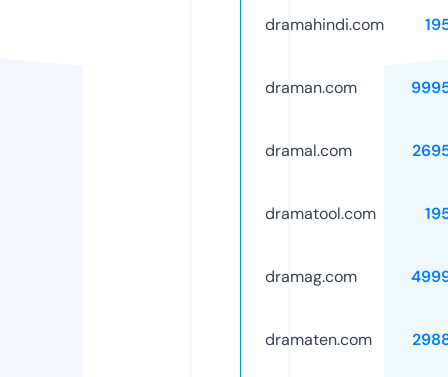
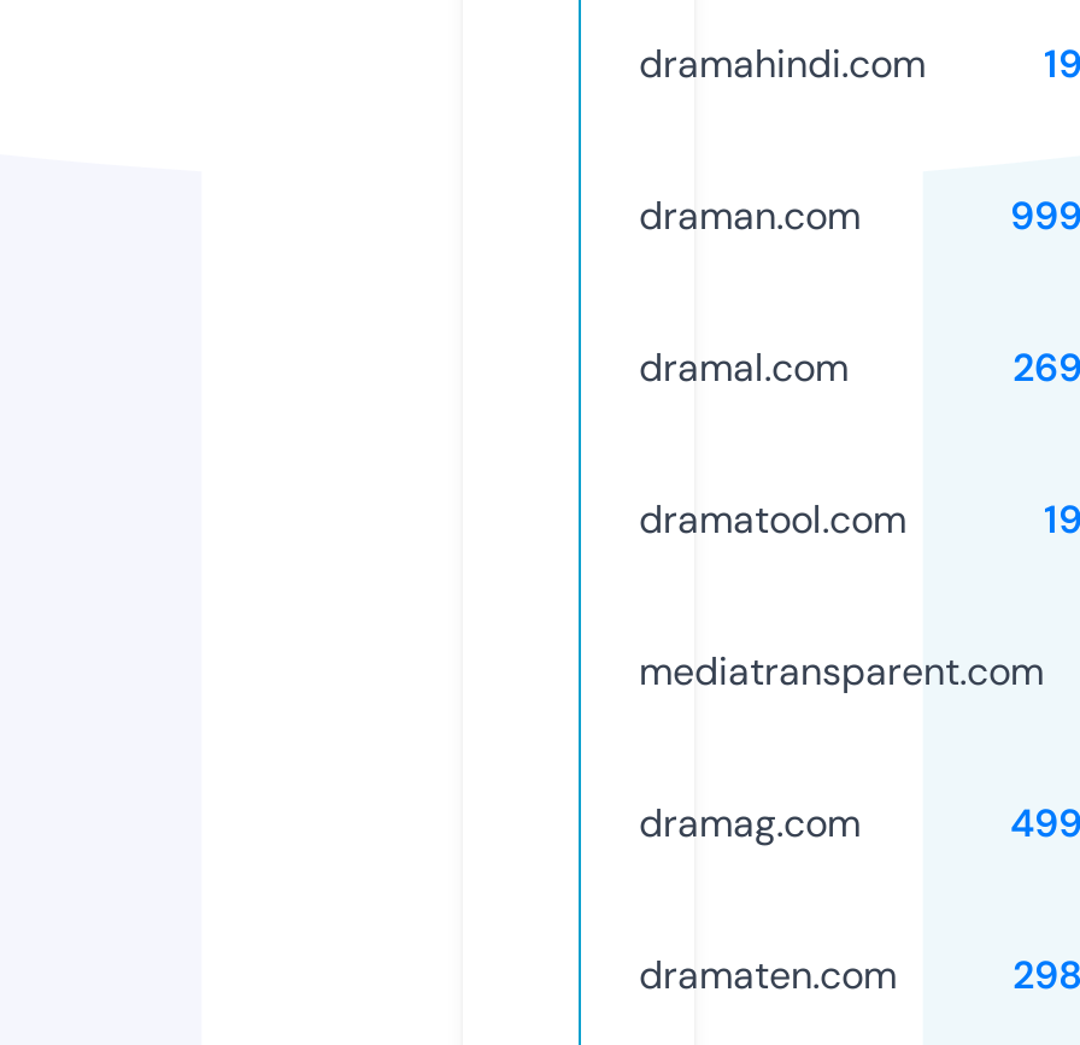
none -> [639,646,1044,696] mediatransparent.com

